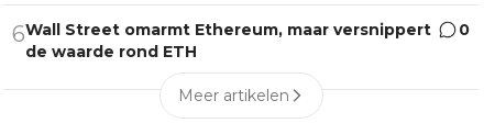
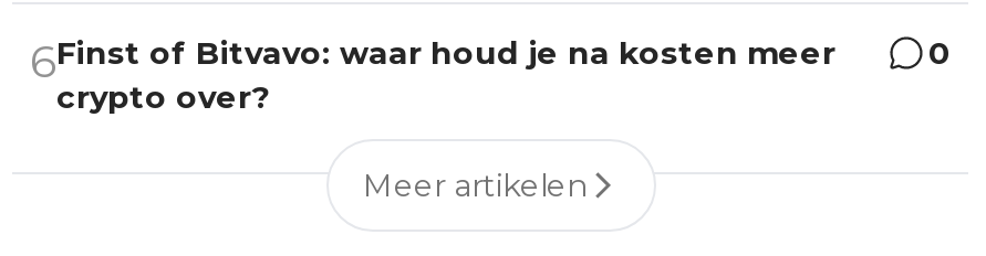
[12,20,431,61] 6Wall Street omarmt Ethereum, maar versnippert | de waarde rond ETH -> [30,33,835,117] 6Finst of Bitvavo: waar houd je na kosten meer | crypto over?

